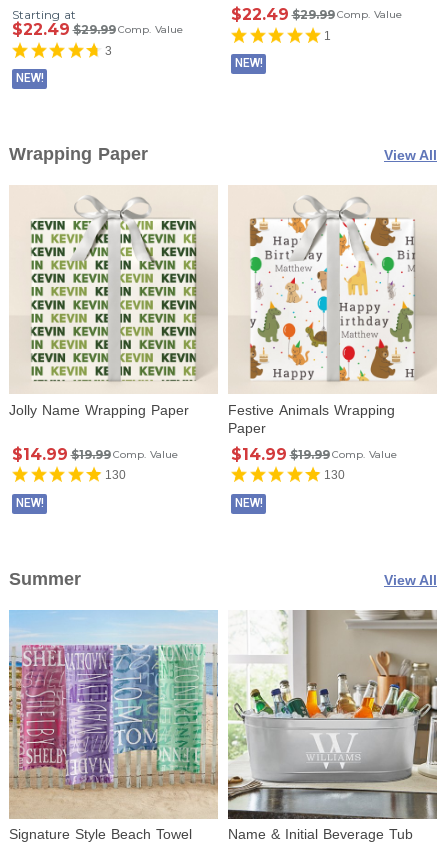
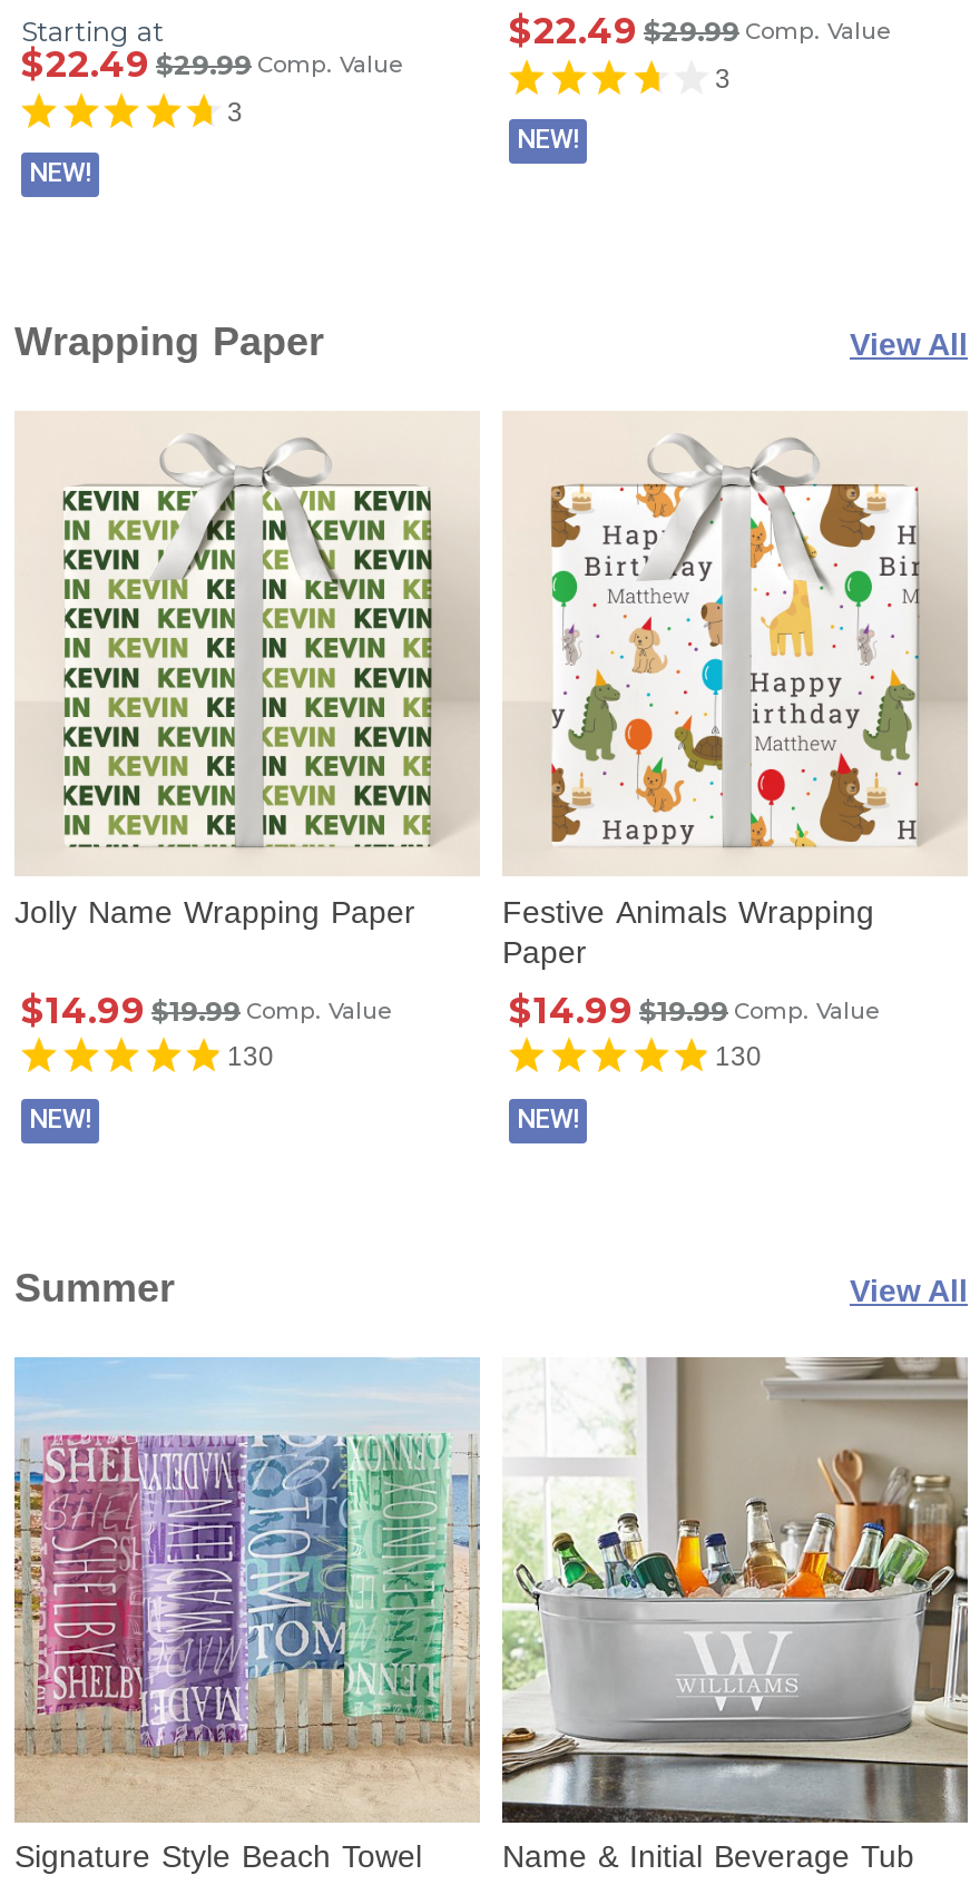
[323,29,330,43] 1 -> [715,63,731,94] 3

